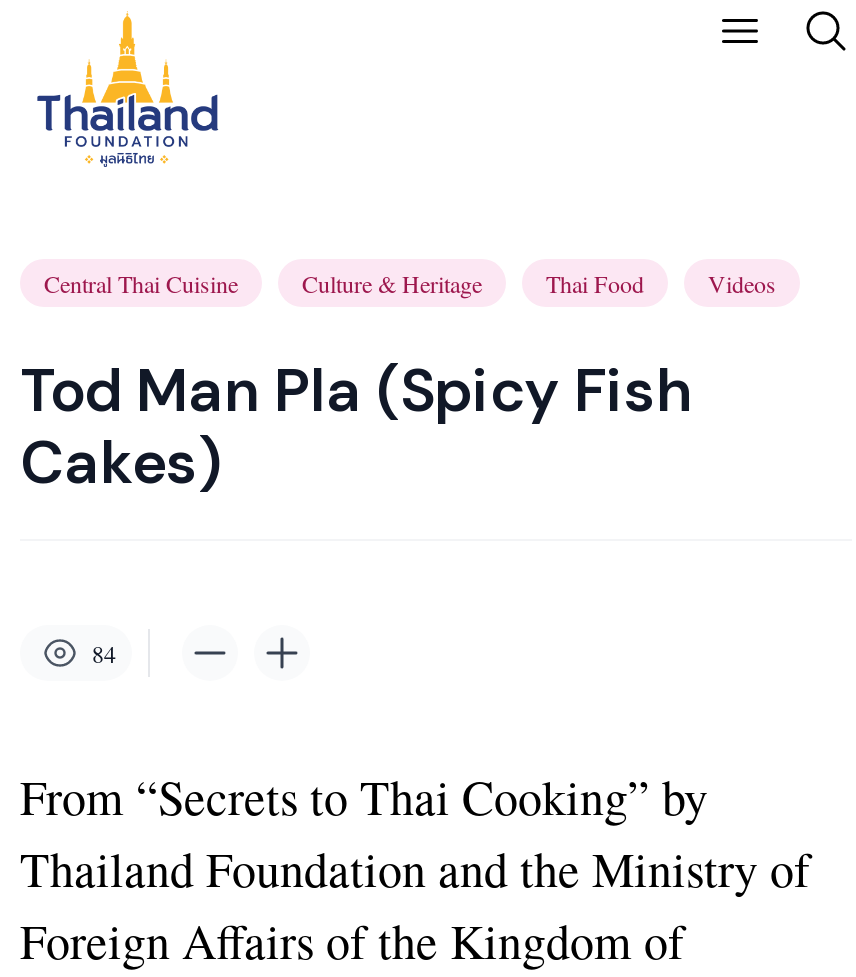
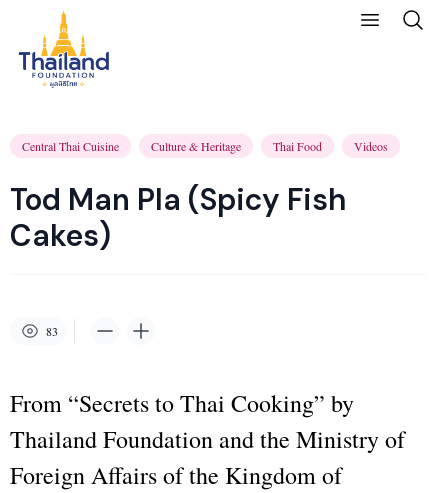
[92,637,116,669] 84 -> [46,323,58,339] 83

